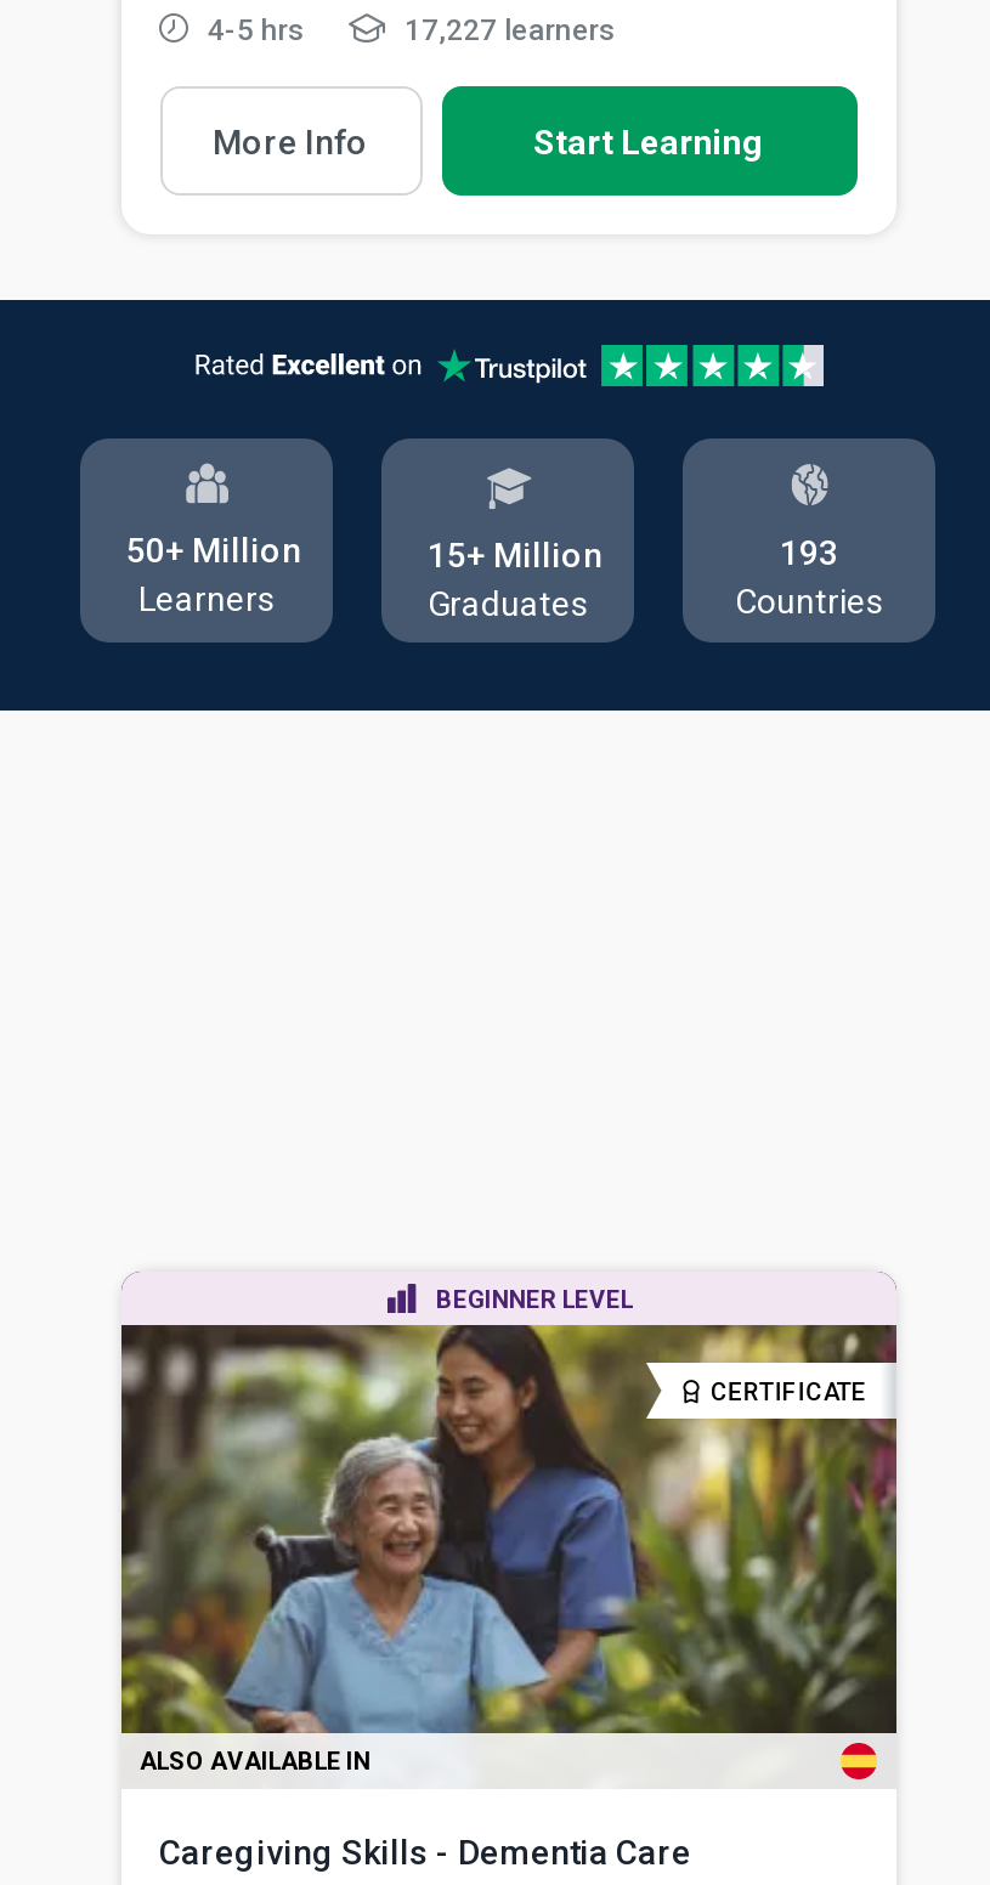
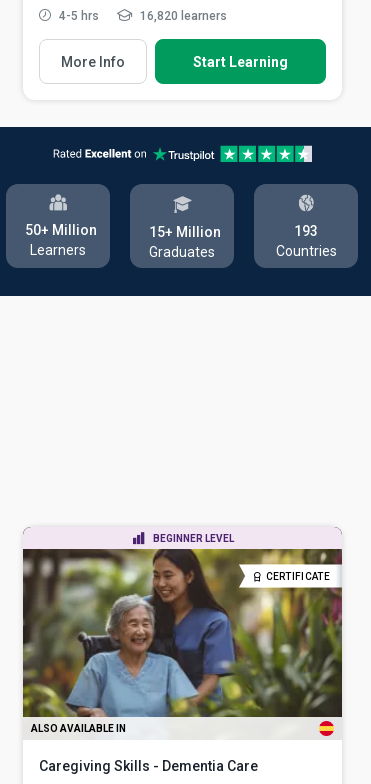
[397,13,616,47] 17,227 learners -> [136,9,226,23] 16,820 learners

